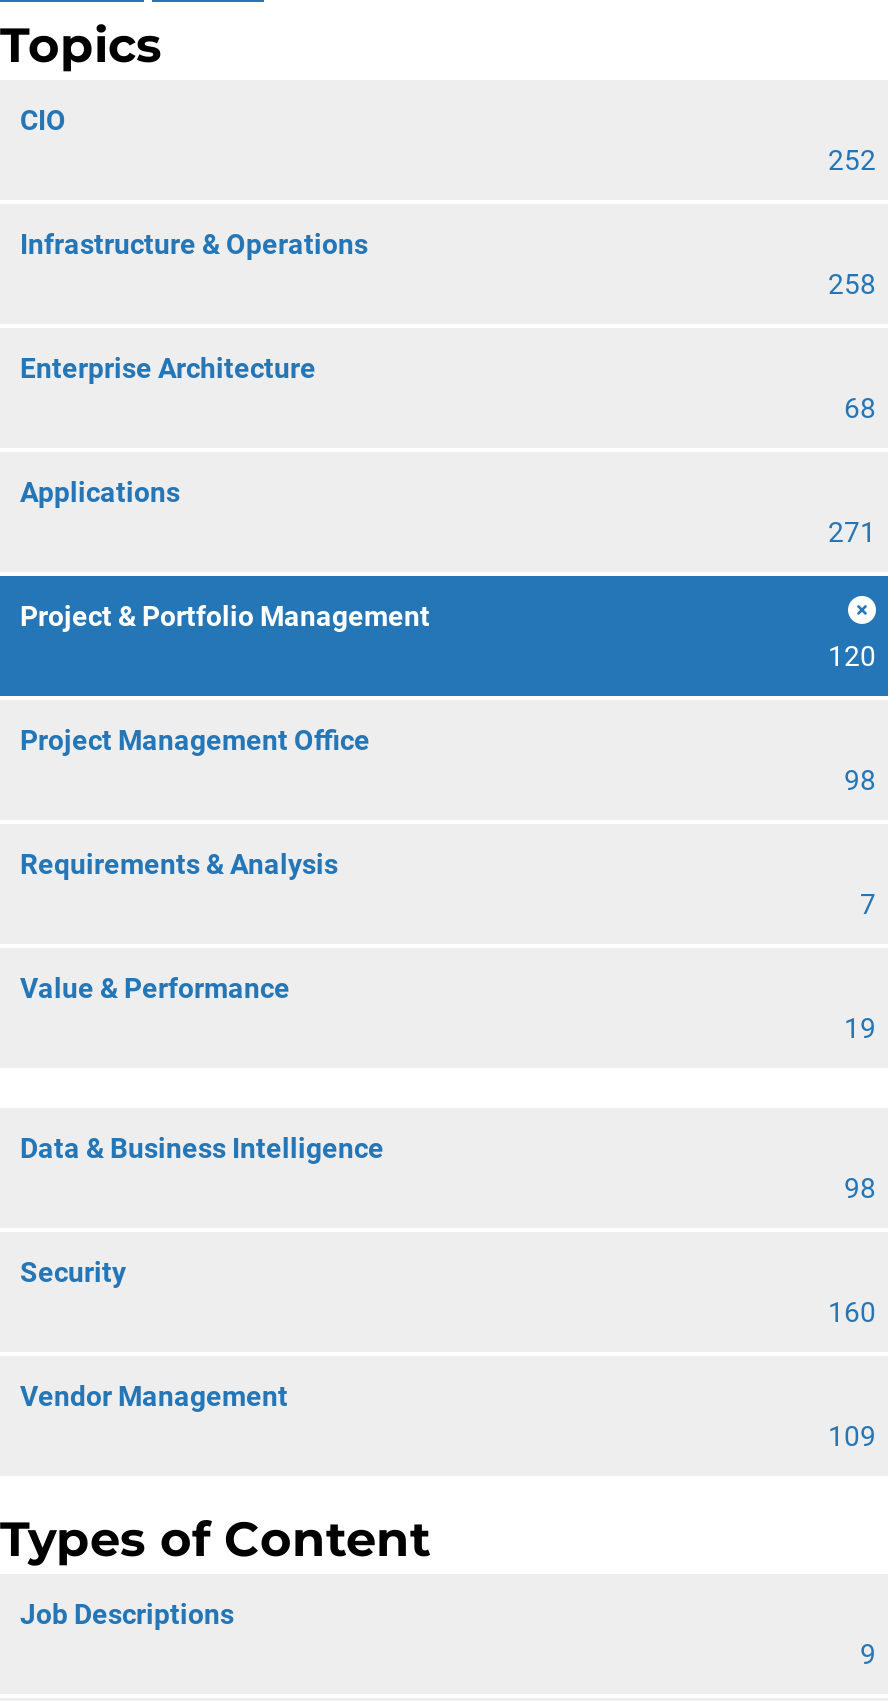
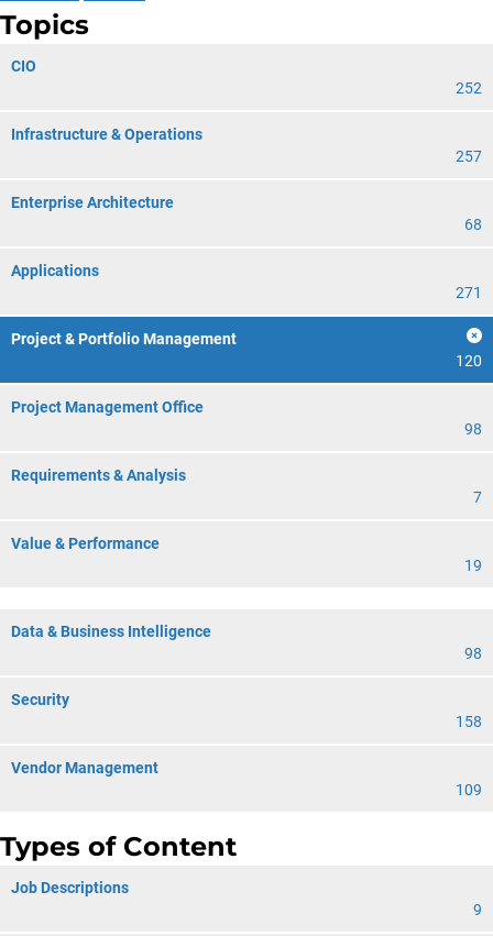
[828,268,876,300] 258 -> [456,147,482,165] 257
[828,1296,876,1328] 160 -> [456,713,482,730] 158

